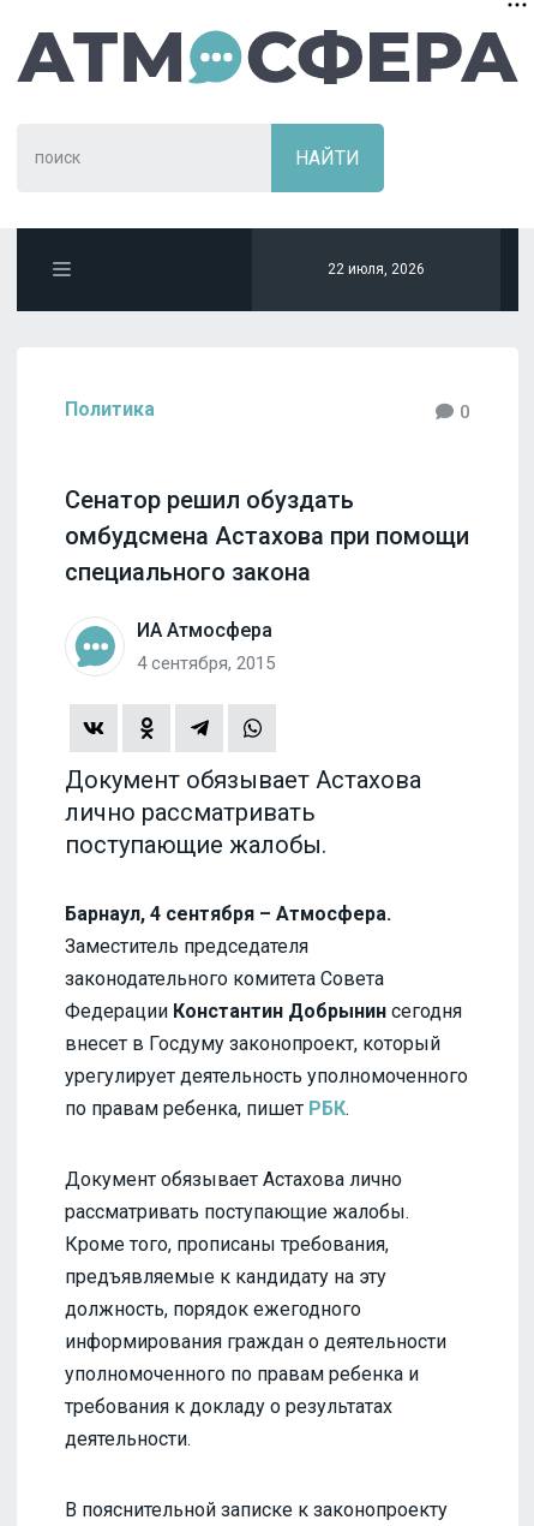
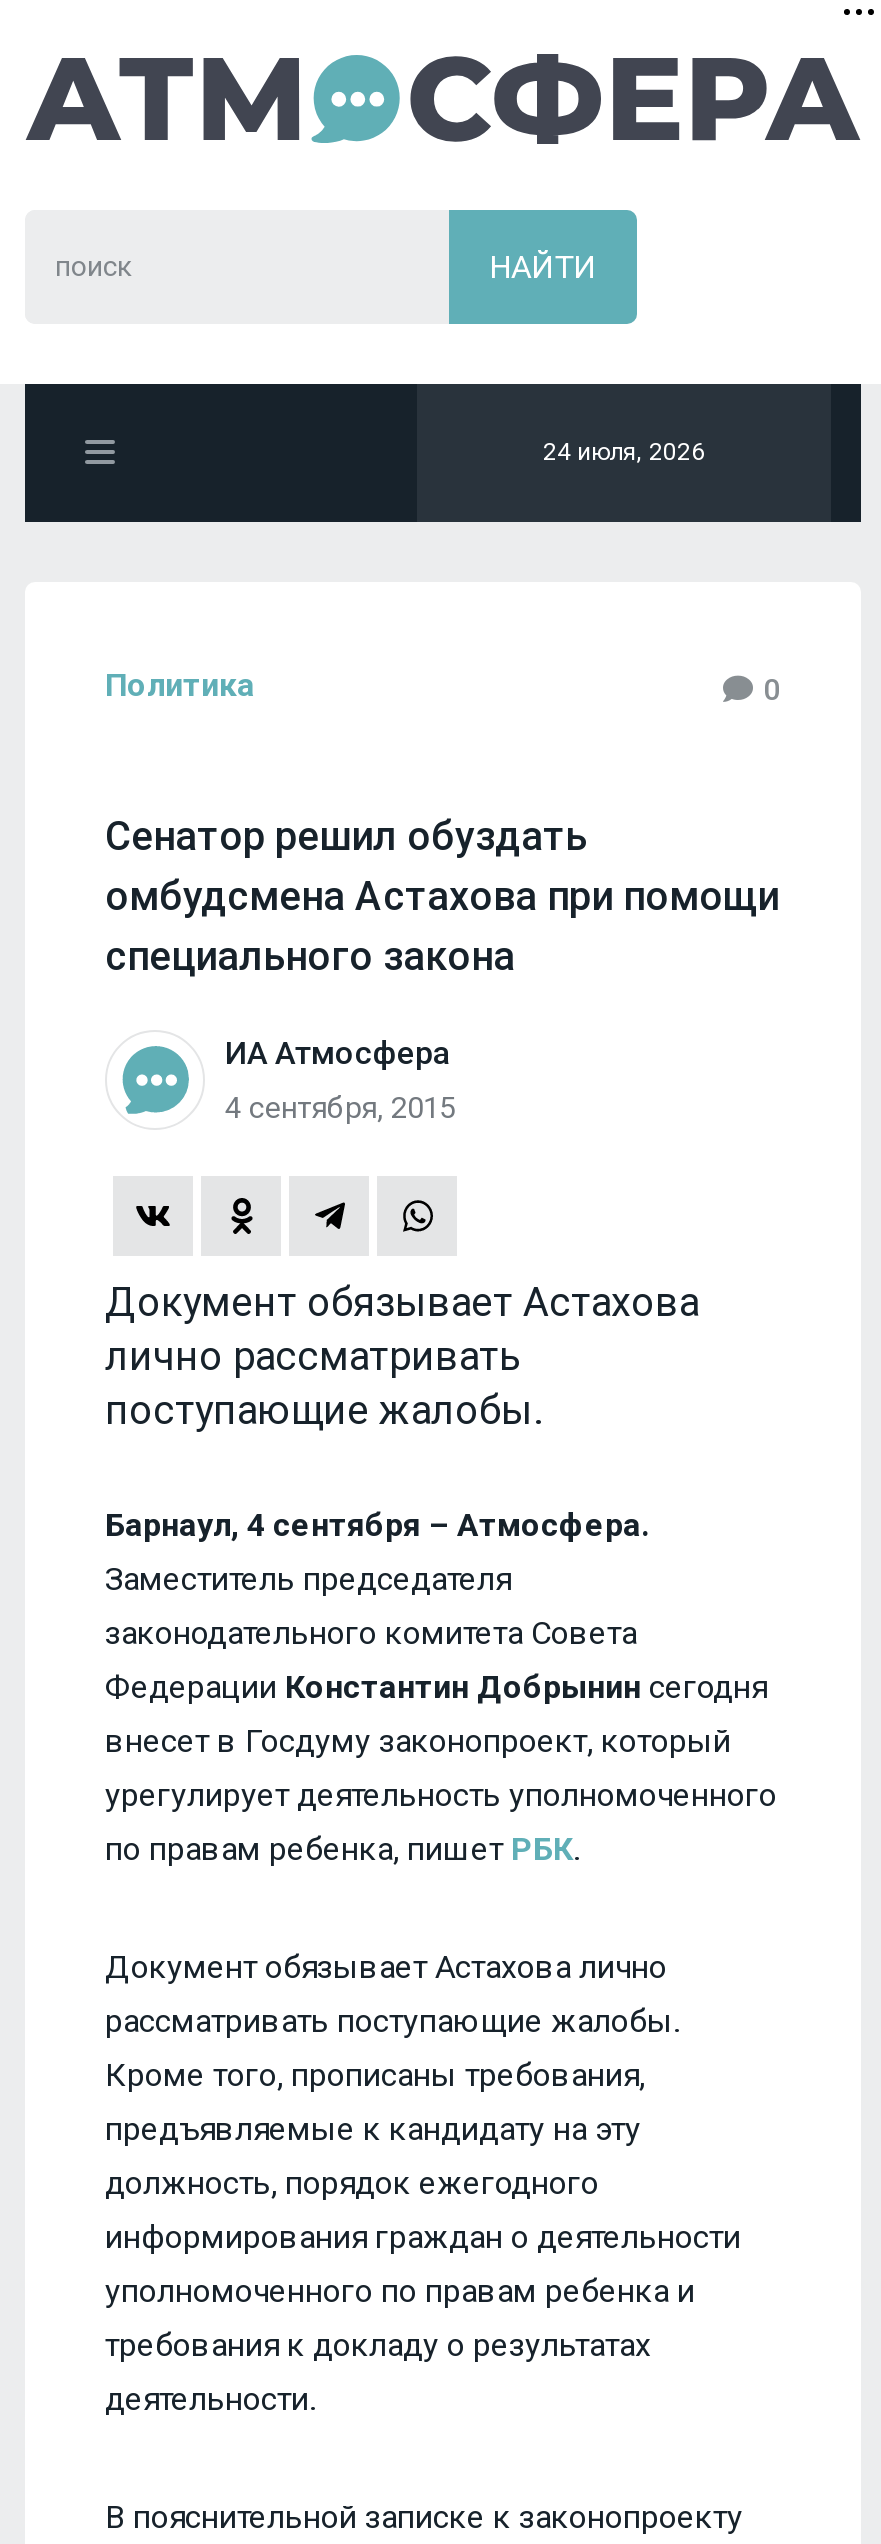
[328,261,425,278] 22 июля, 2026 -> [543,438,705,466] 24 июля, 2026

